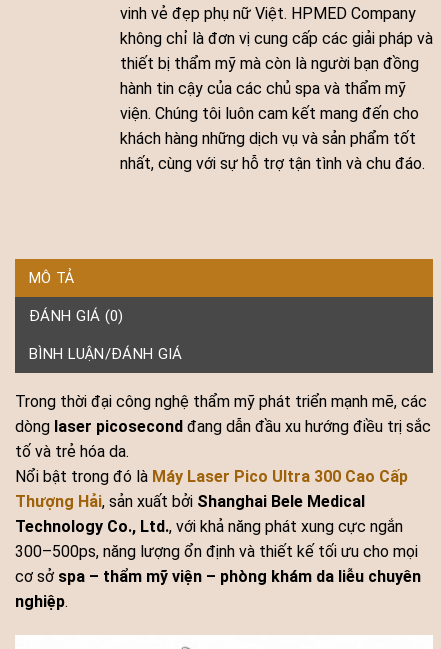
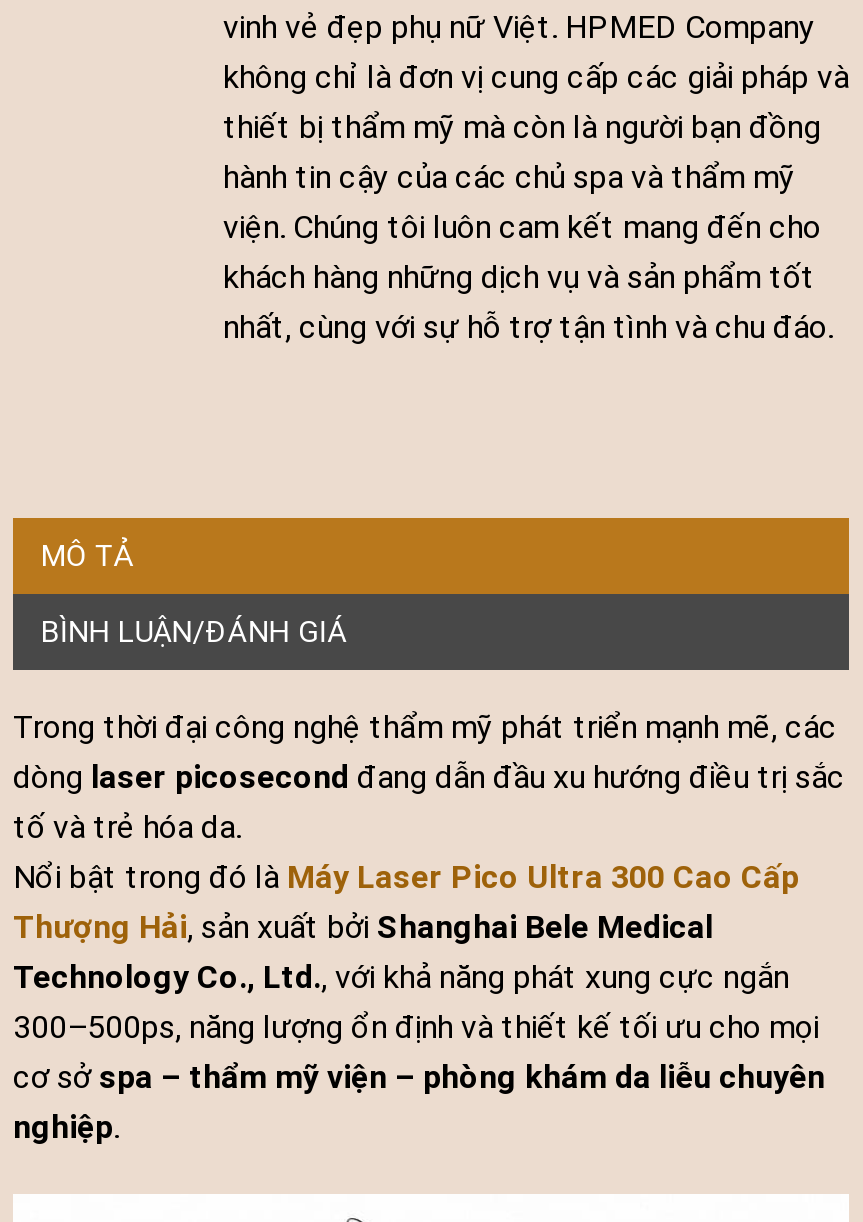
[29,307,124,325] ĐÁNH GIÁ (0) -> none

